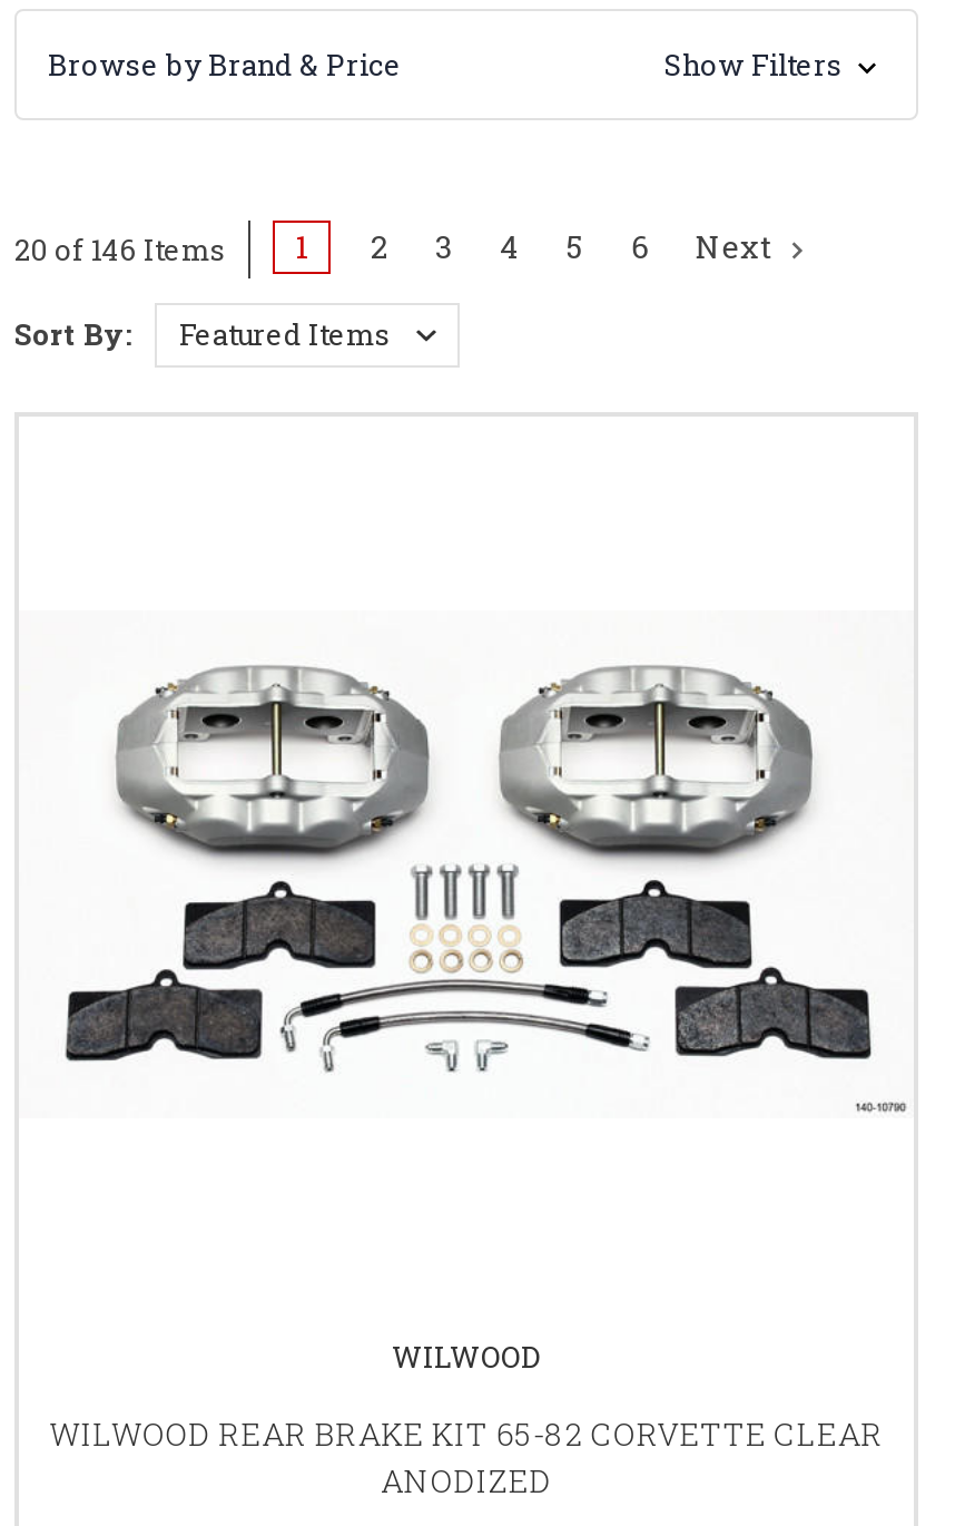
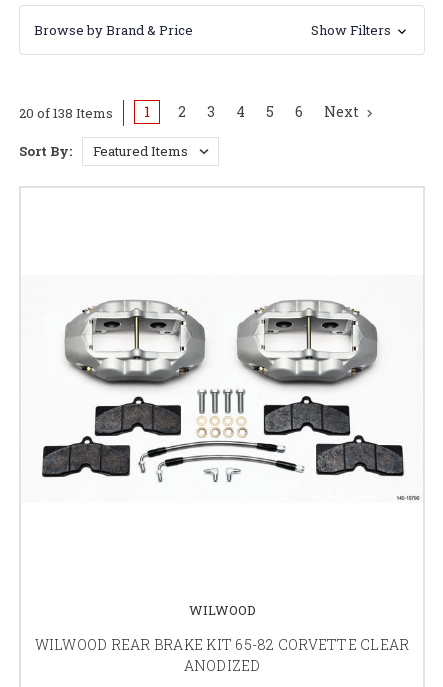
[14,225,780,269] 20 of 146 Items 1 2 3 4 5 6 Next -> [19,102,362,122] 20 of 138 Items 1 2 3 4 5 6 Next

